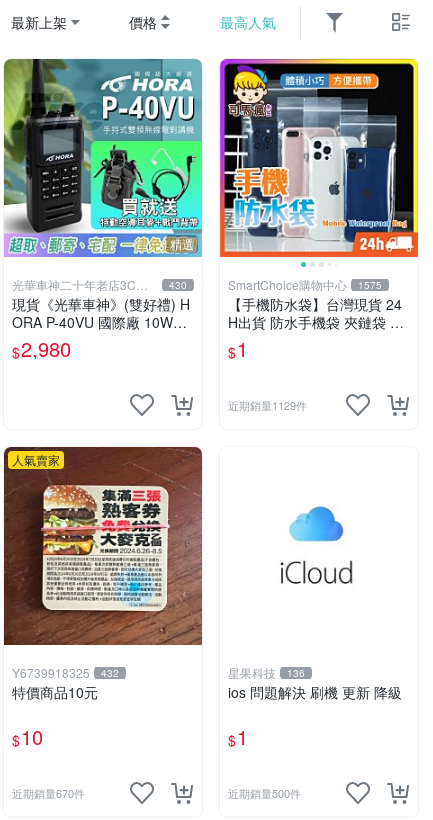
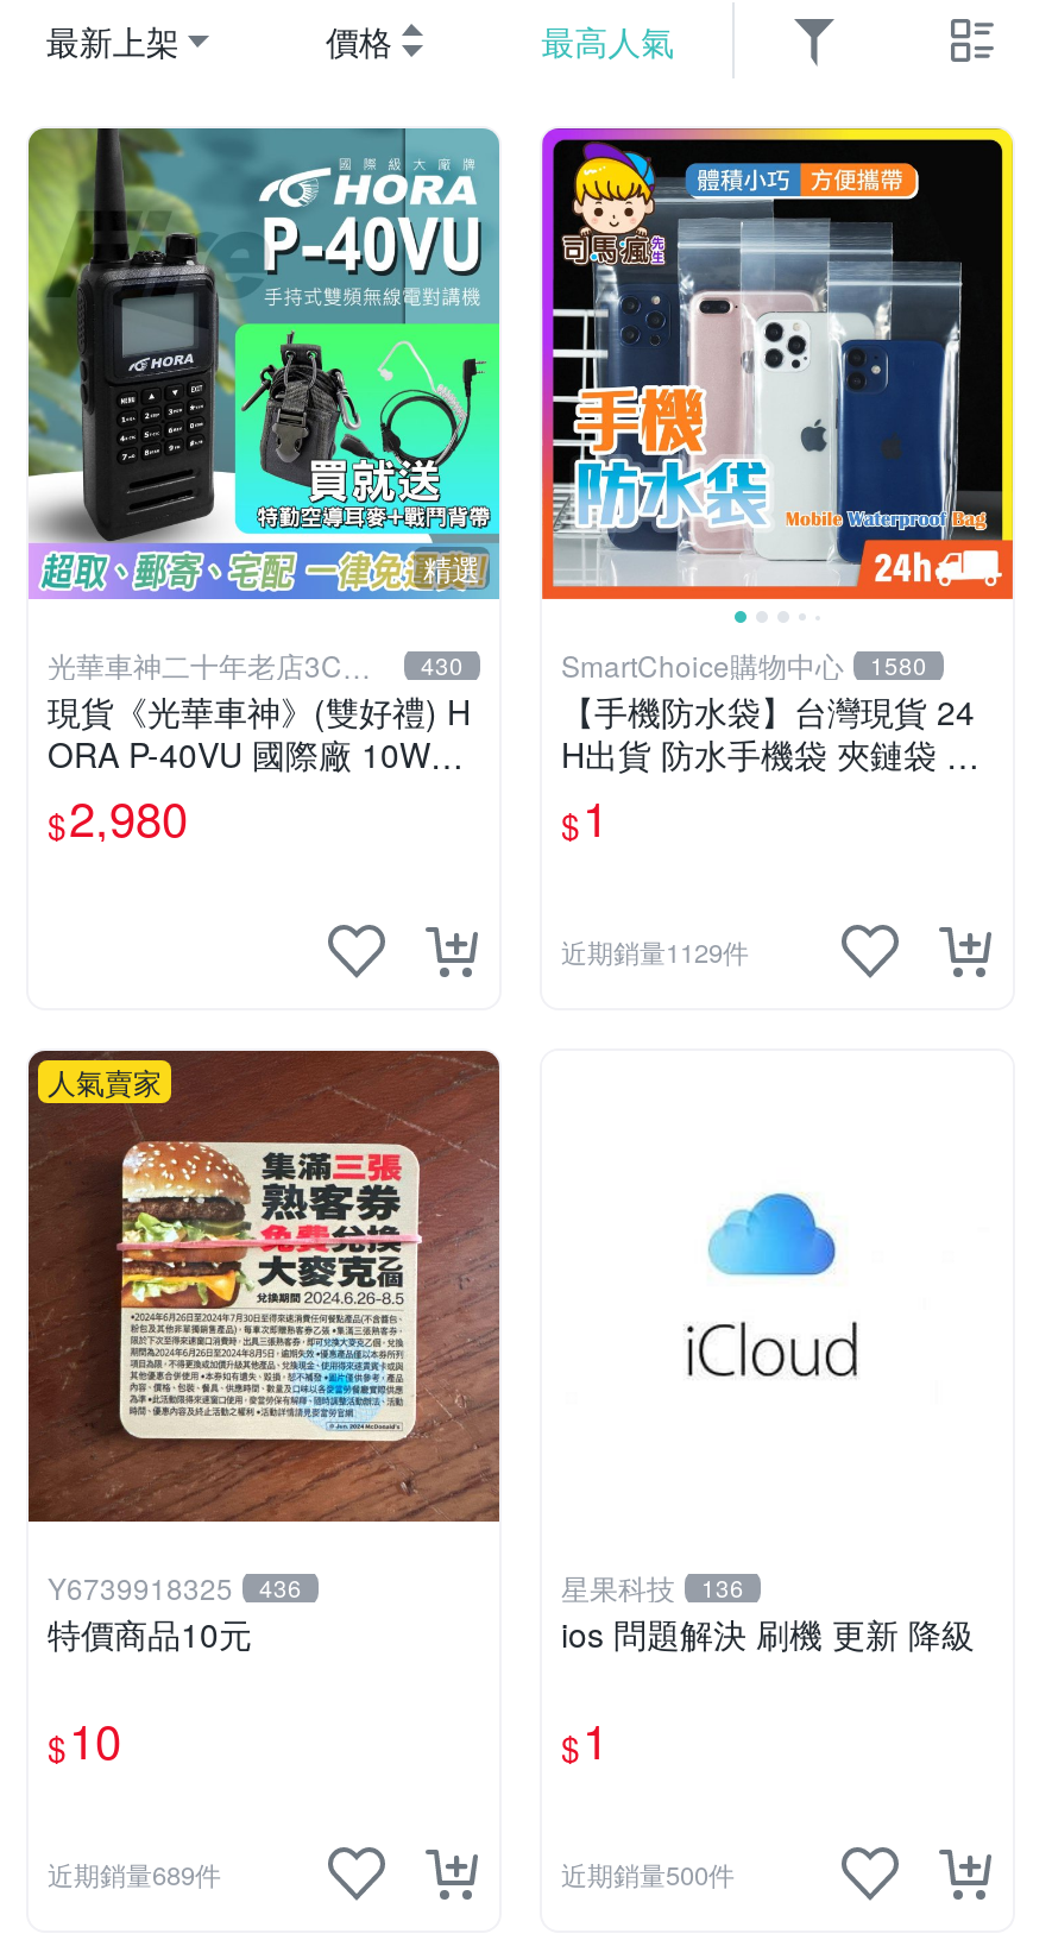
[228,276,382,293] SmartChoice購物中心 1575 -> [561,645,927,685] SmartChoice購物中心 1580
[12,664,119,681] Y6739918325 432 -> [48,1567,302,1608] Y6739918325 436
[12,785,85,801] 近期銷量670件 -> [48,1855,221,1893] 近期銷量689件

